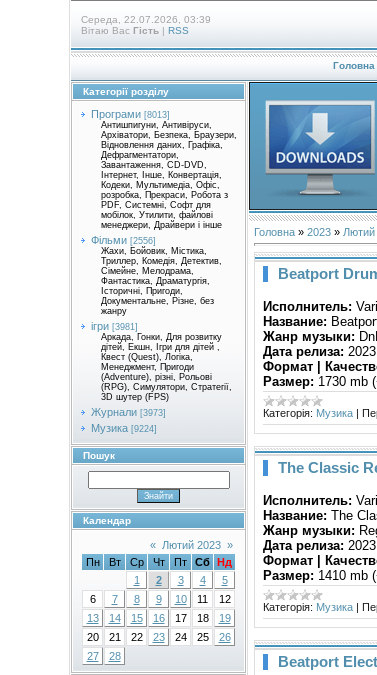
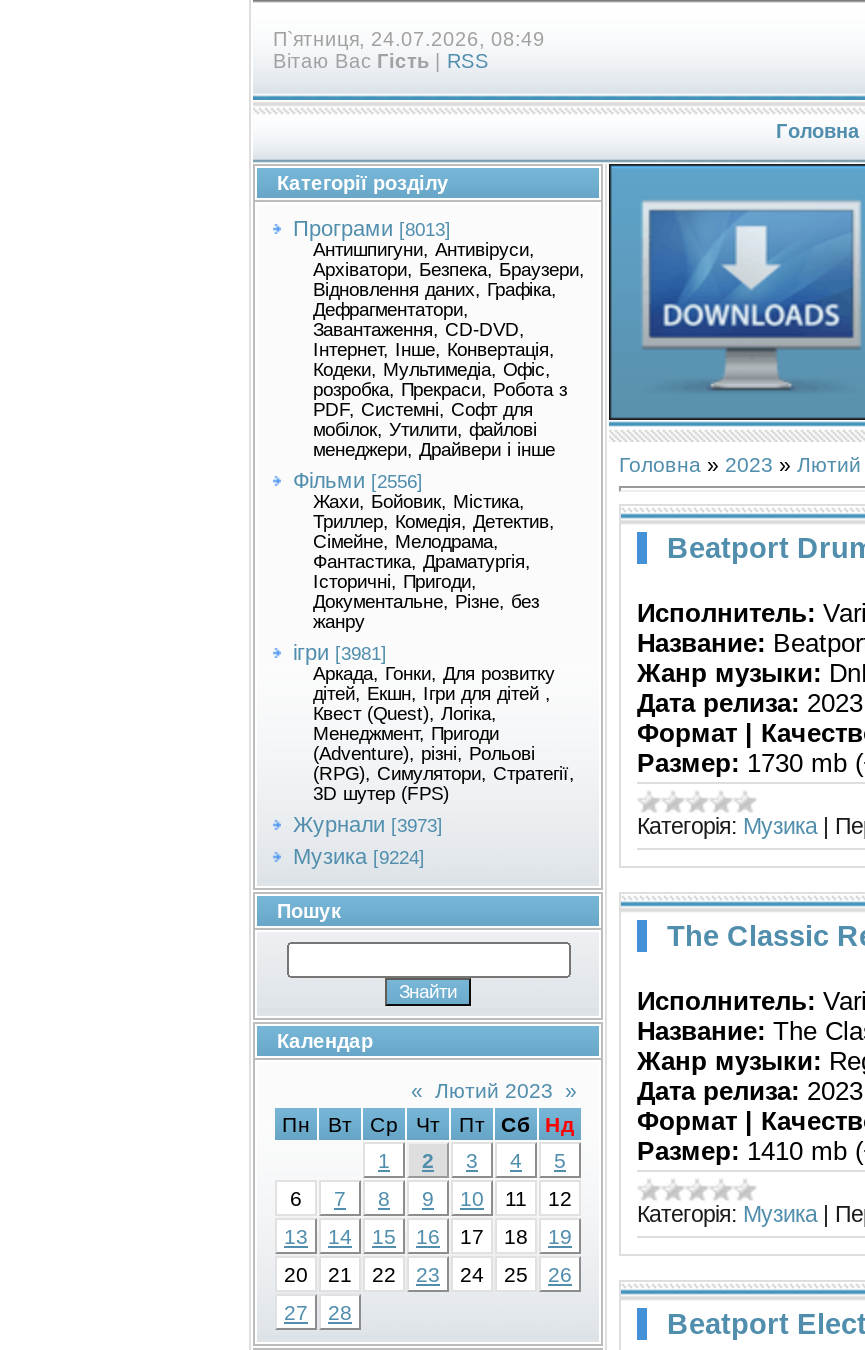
[81,14,211,25] Середа, 22.07.2026, 03:39 -> [273,28,545,50] П`ятниця, 24.07.2026, 08:49

